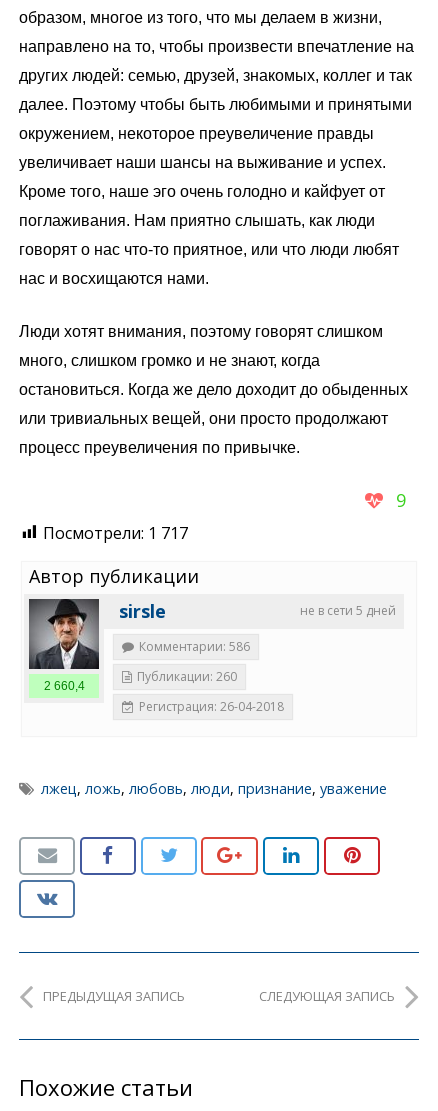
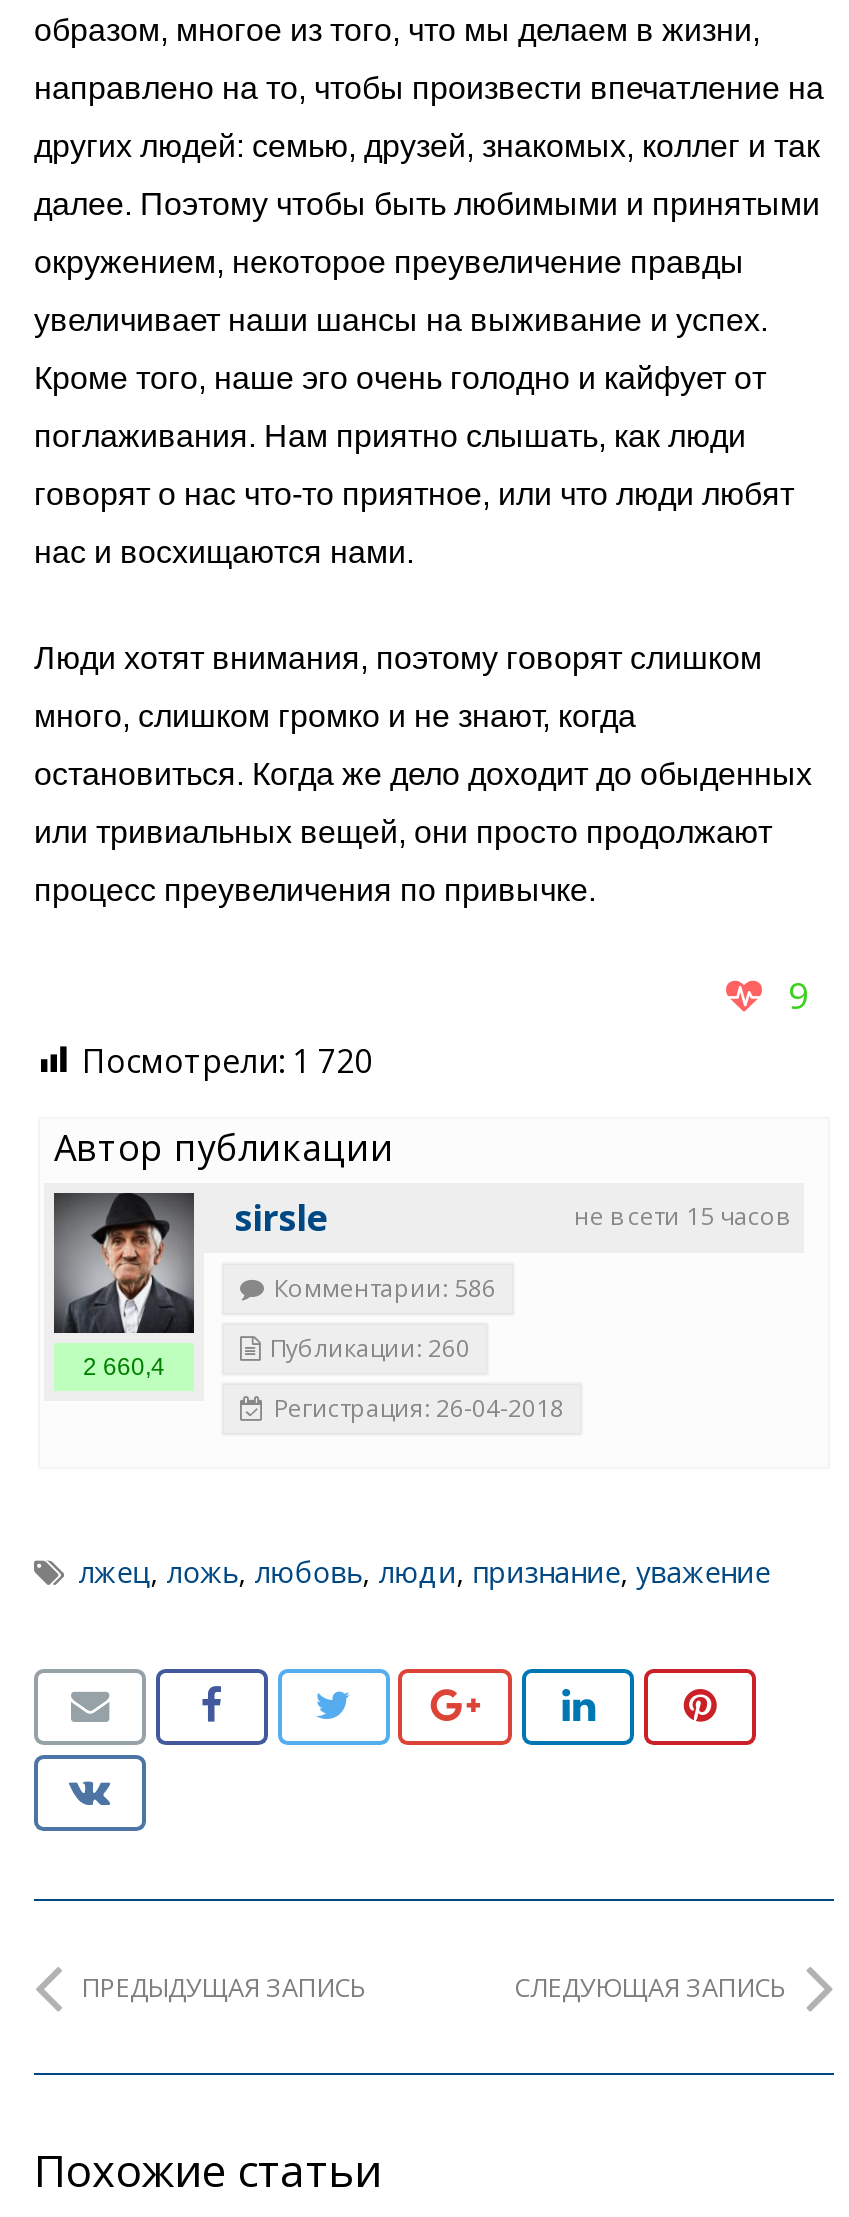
[43,522,188,544] Посмотрели: 1 717 -> [82,1038,372,1082] Посмотрели: 1 720
[300,602,396,619] не в сети 5 дней -> [574,1198,788,1232] не в сети 15 часов

